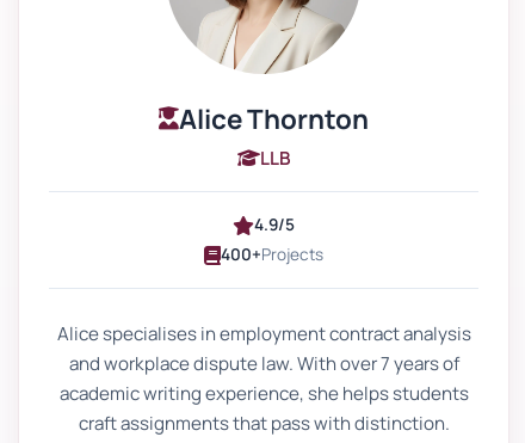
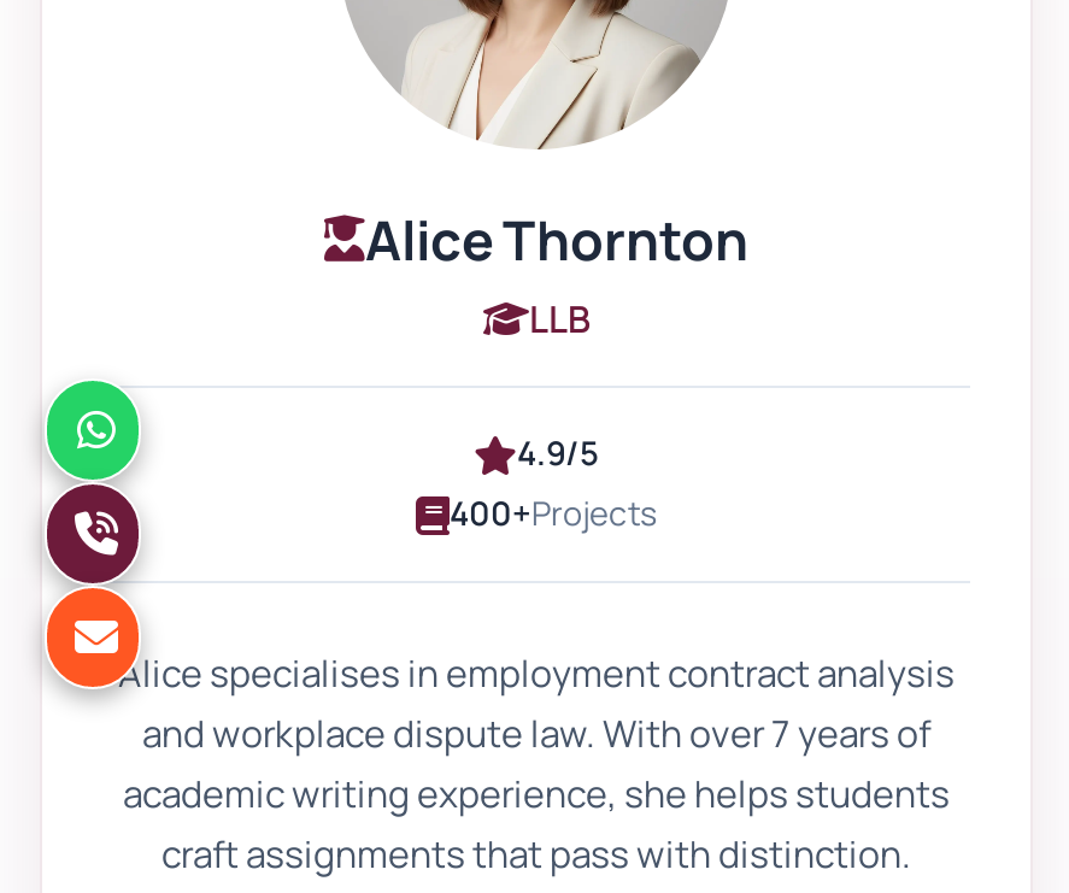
none -> [42,378,143,701] [image]

